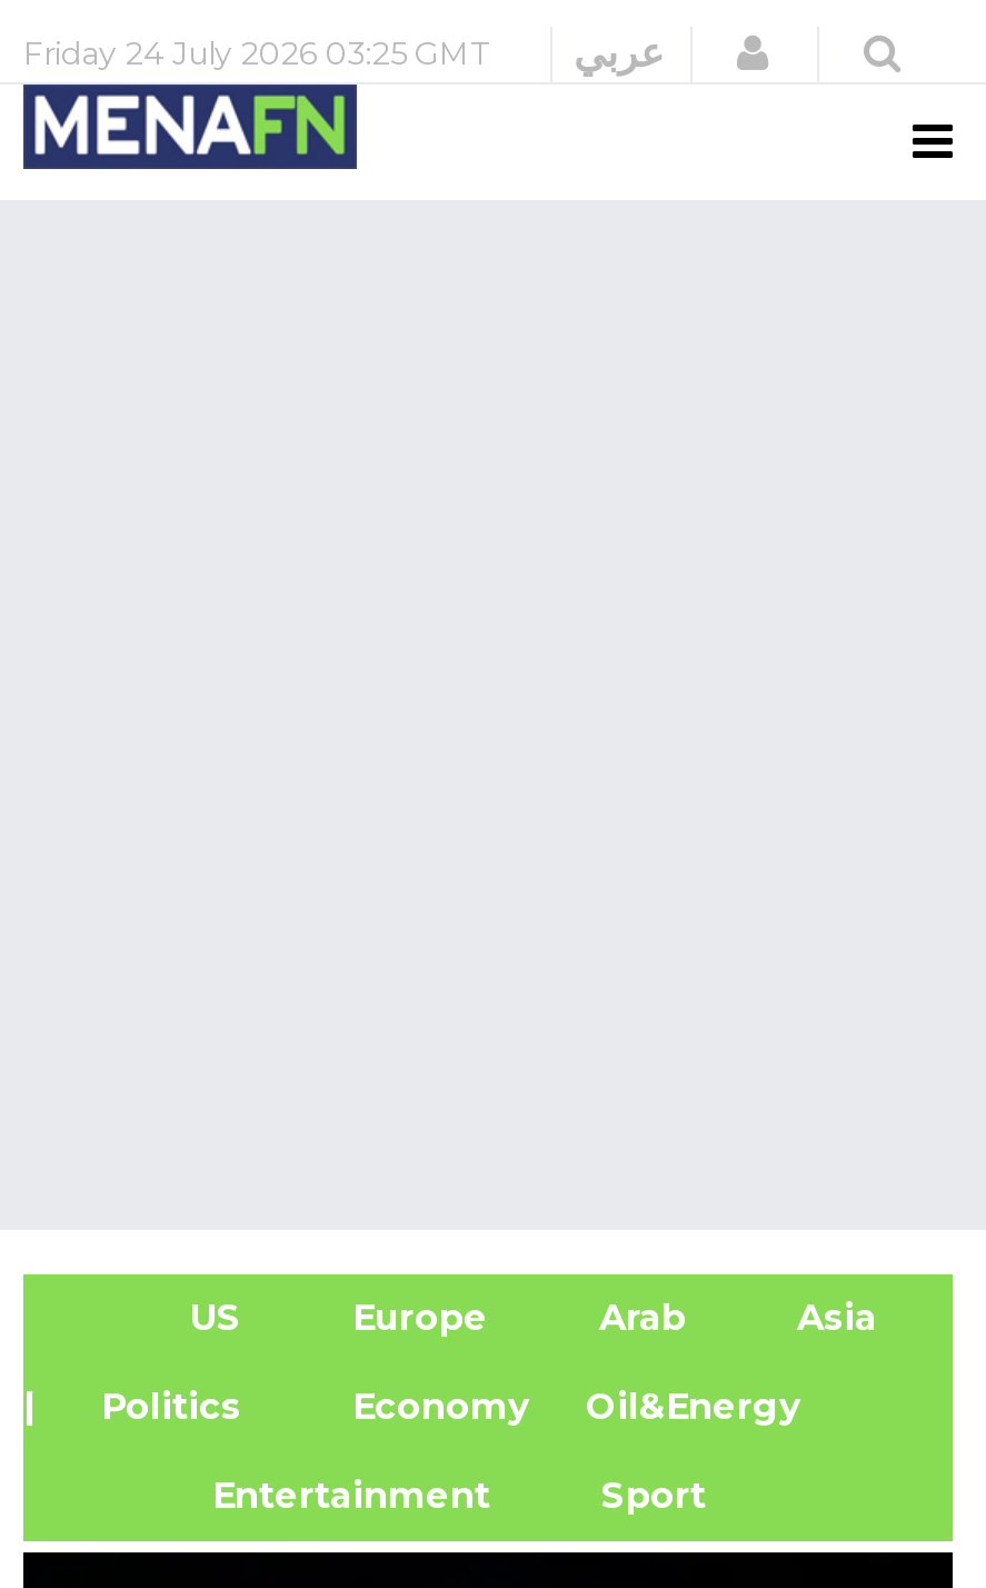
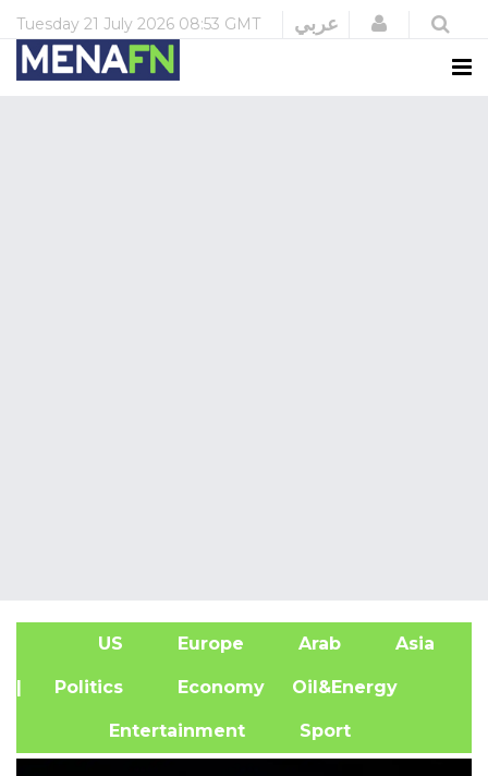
[23,33,488,73] Friday 24 July 2026 03:25 GMT -> [16,14,260,34] Tuesday 21 July 2026 08:53 GMT

